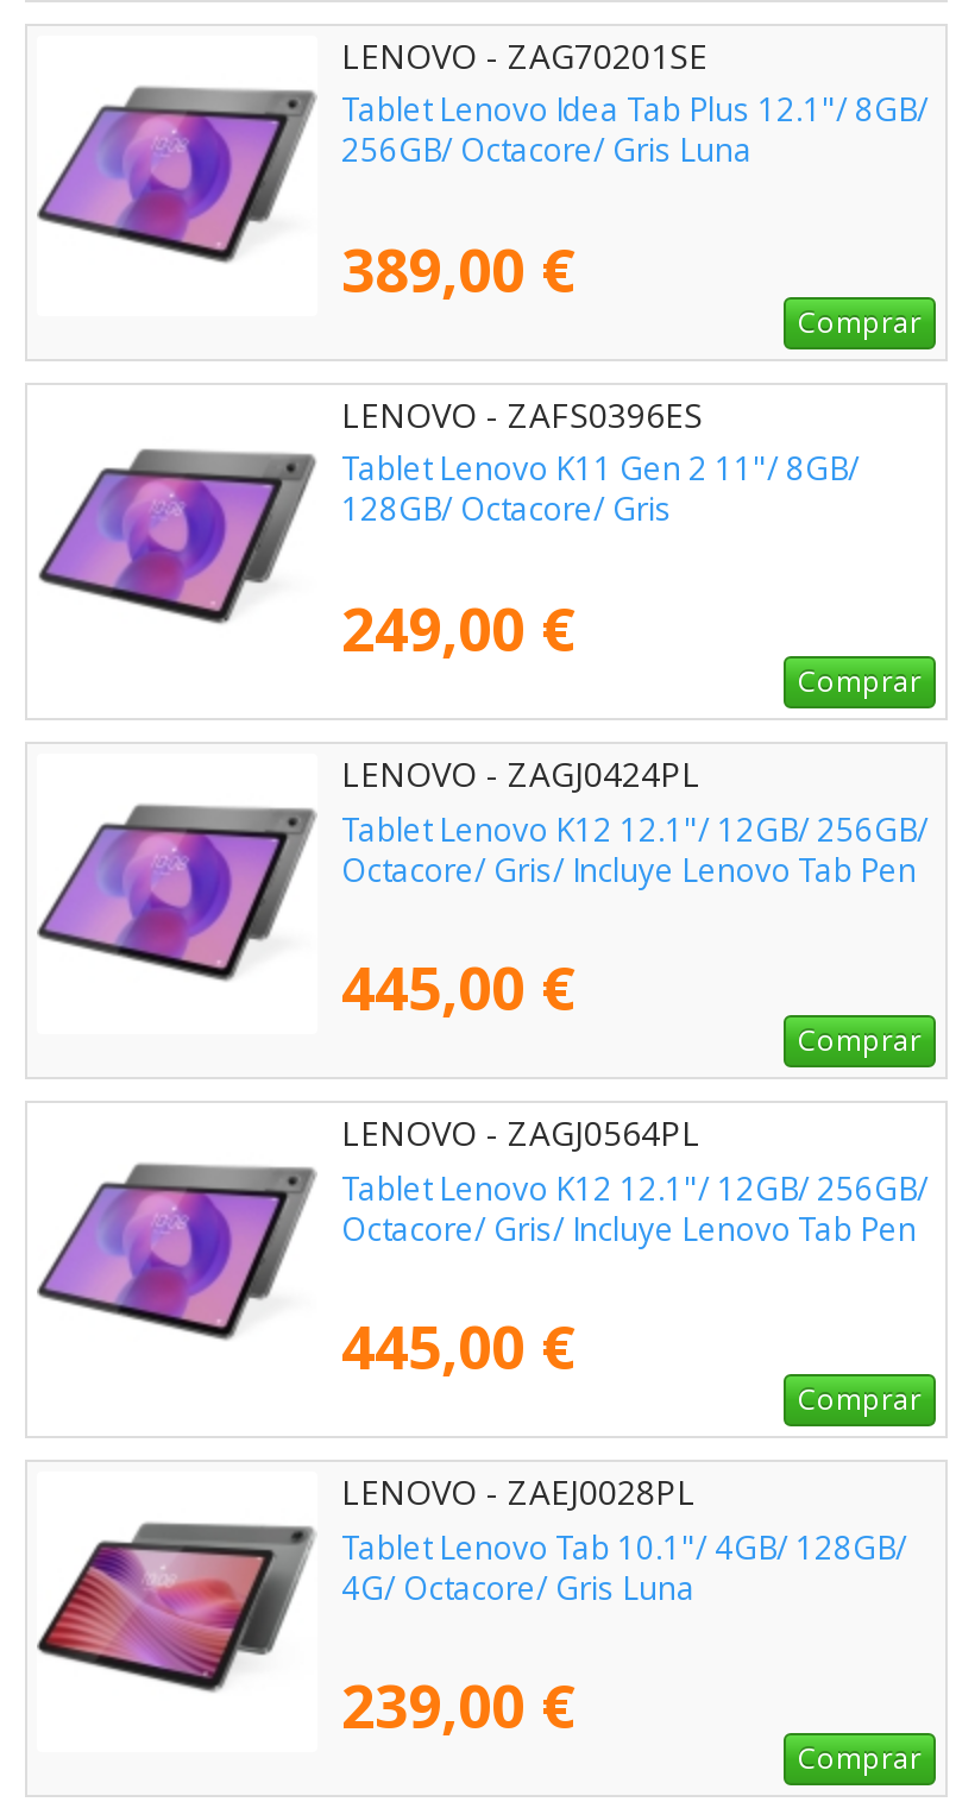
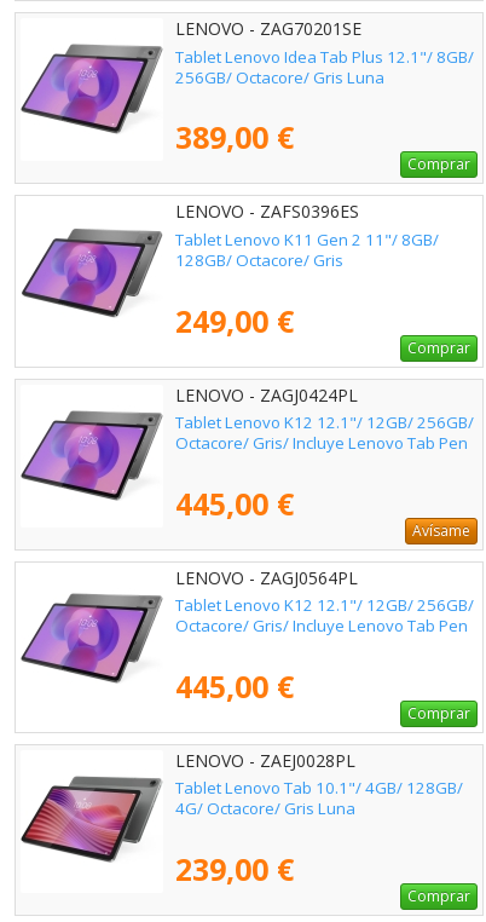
[798,1021,922,1061] Comprar -> [412,520,470,540] Avísame

